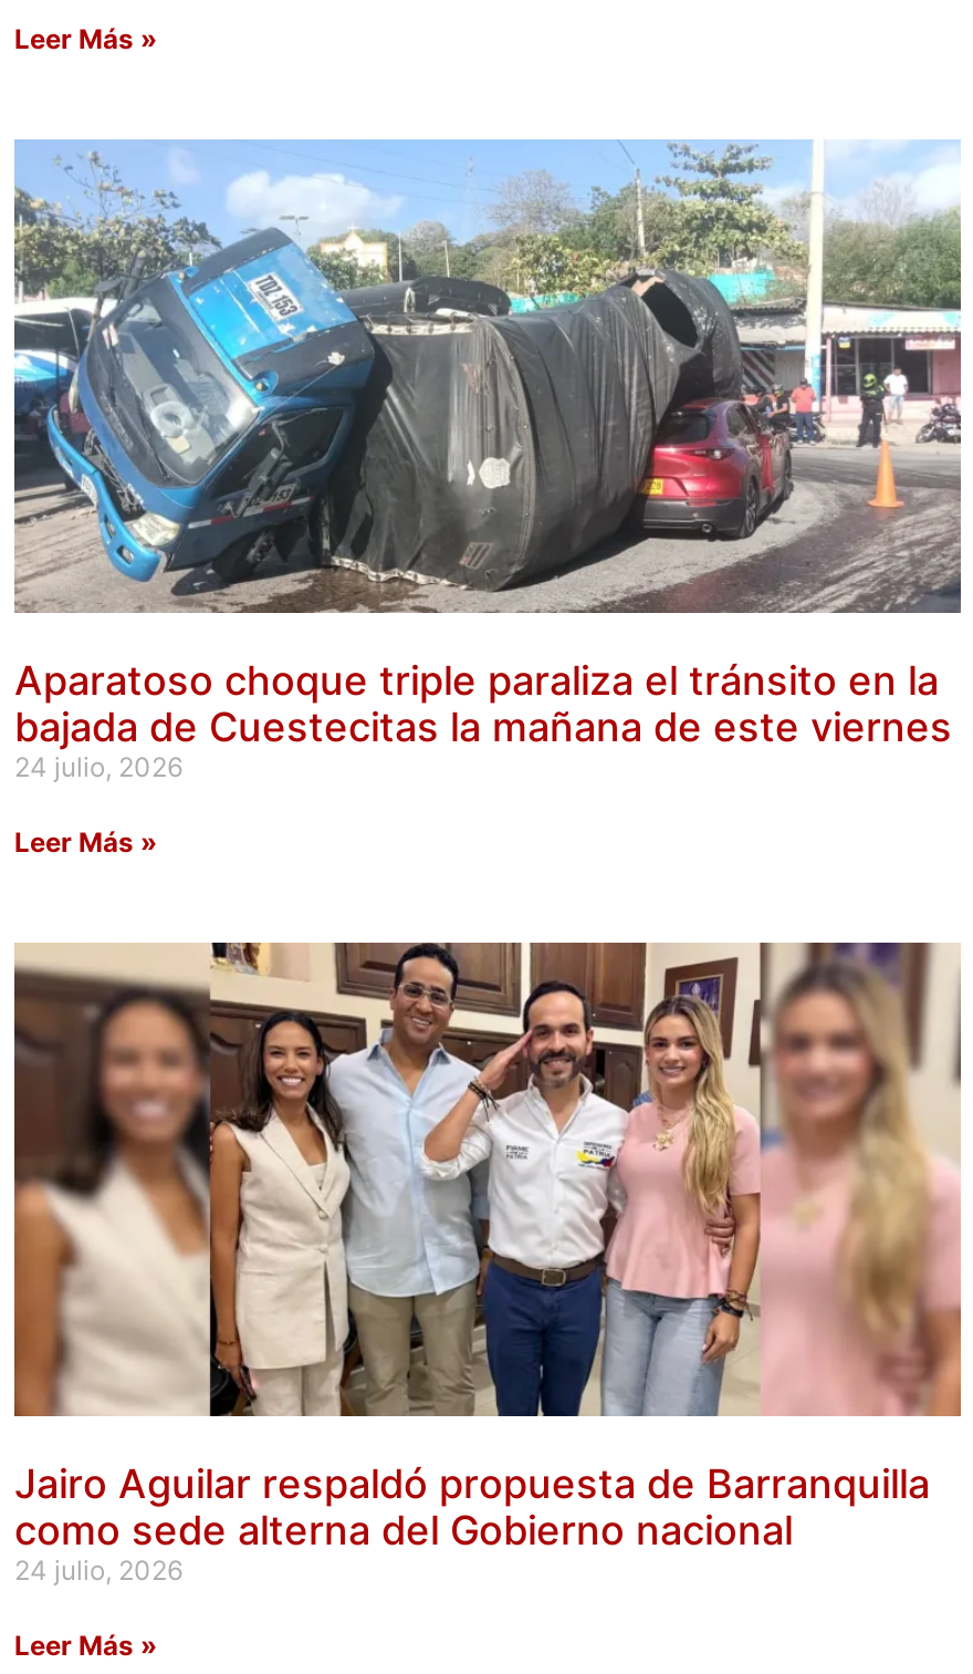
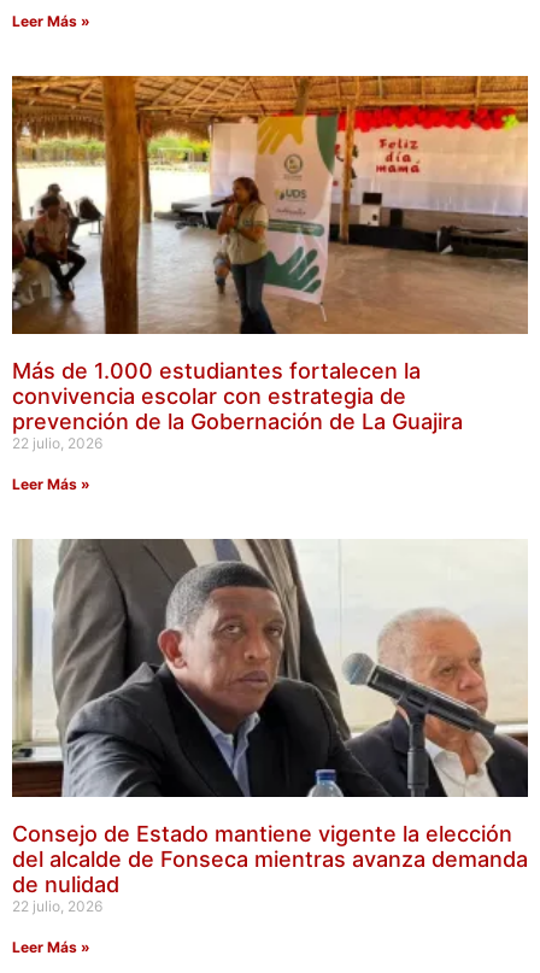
[12,139,963,783] [image] | Aparatoso choque triple paraliza el tránsito en la | bajada de Cuestecitas la mañana de este viernes | 24 julio, 2026 -> [11,75,529,452] [image] | Más de 1.000 estudiantes fortalecen la | convivencia escolar con estrategia de | prevención de la Gobernación de La Guajira | 22 julio, 2026
[12,940,963,1587] [image] | Jairo Aguilar respaldó propuesta de Barranquilla | como sede alterna del Gobierno nacional | 24 julio, 2026 -> [11,538,529,915] [image] | Consejo de Estado mantiene vigente la elección | del alcalde de Fonseca mientras avanza demanda | de nulidad | 22 julio, 2026

